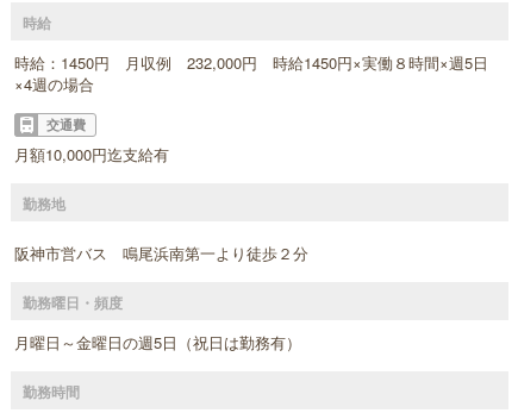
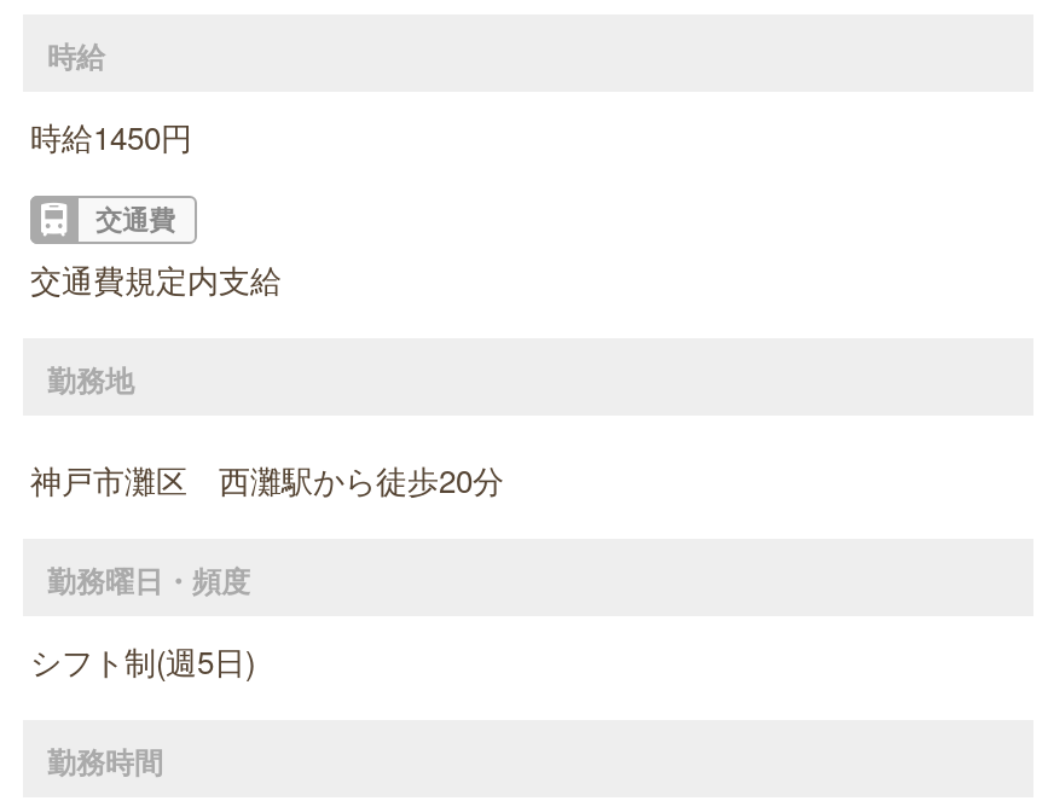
[14,52,488,96] 時給：1450円 月収例 232,000円 時給1450円×実働８時間×週5日 | ×4週の場合 -> [30,114,192,160] 時給1450円
[14,143,169,166] 月額10,000円迄支給有 -> [30,257,282,303] 交通費規定内支給
[14,242,308,265] 阪神市営バス 鳴尾浜南第一より徒歩２分 -> [30,457,504,503] 神戸市灘区 西灘駅から徒歩20分
[14,331,301,354] 月曜日～金曜日の週5日（祝日は勤務有） -> [30,639,255,685] シフト制(週5日)

